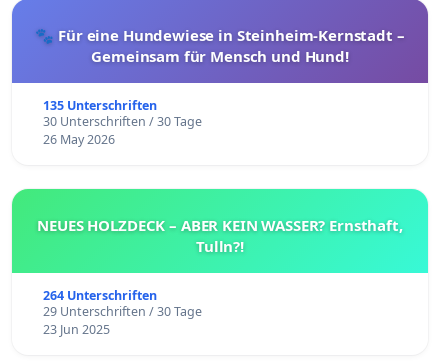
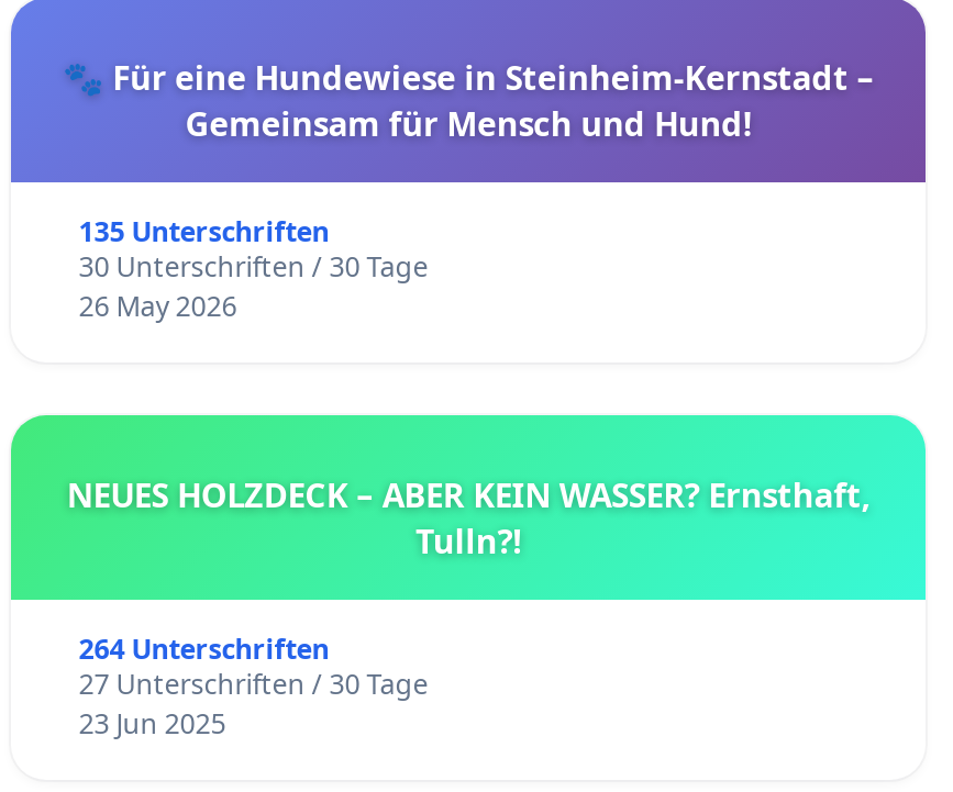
[43,303,202,320] 29 Unterschriften / 30 Tage -> [79,667,428,704] 27 Unterschriften / 30 Tage

